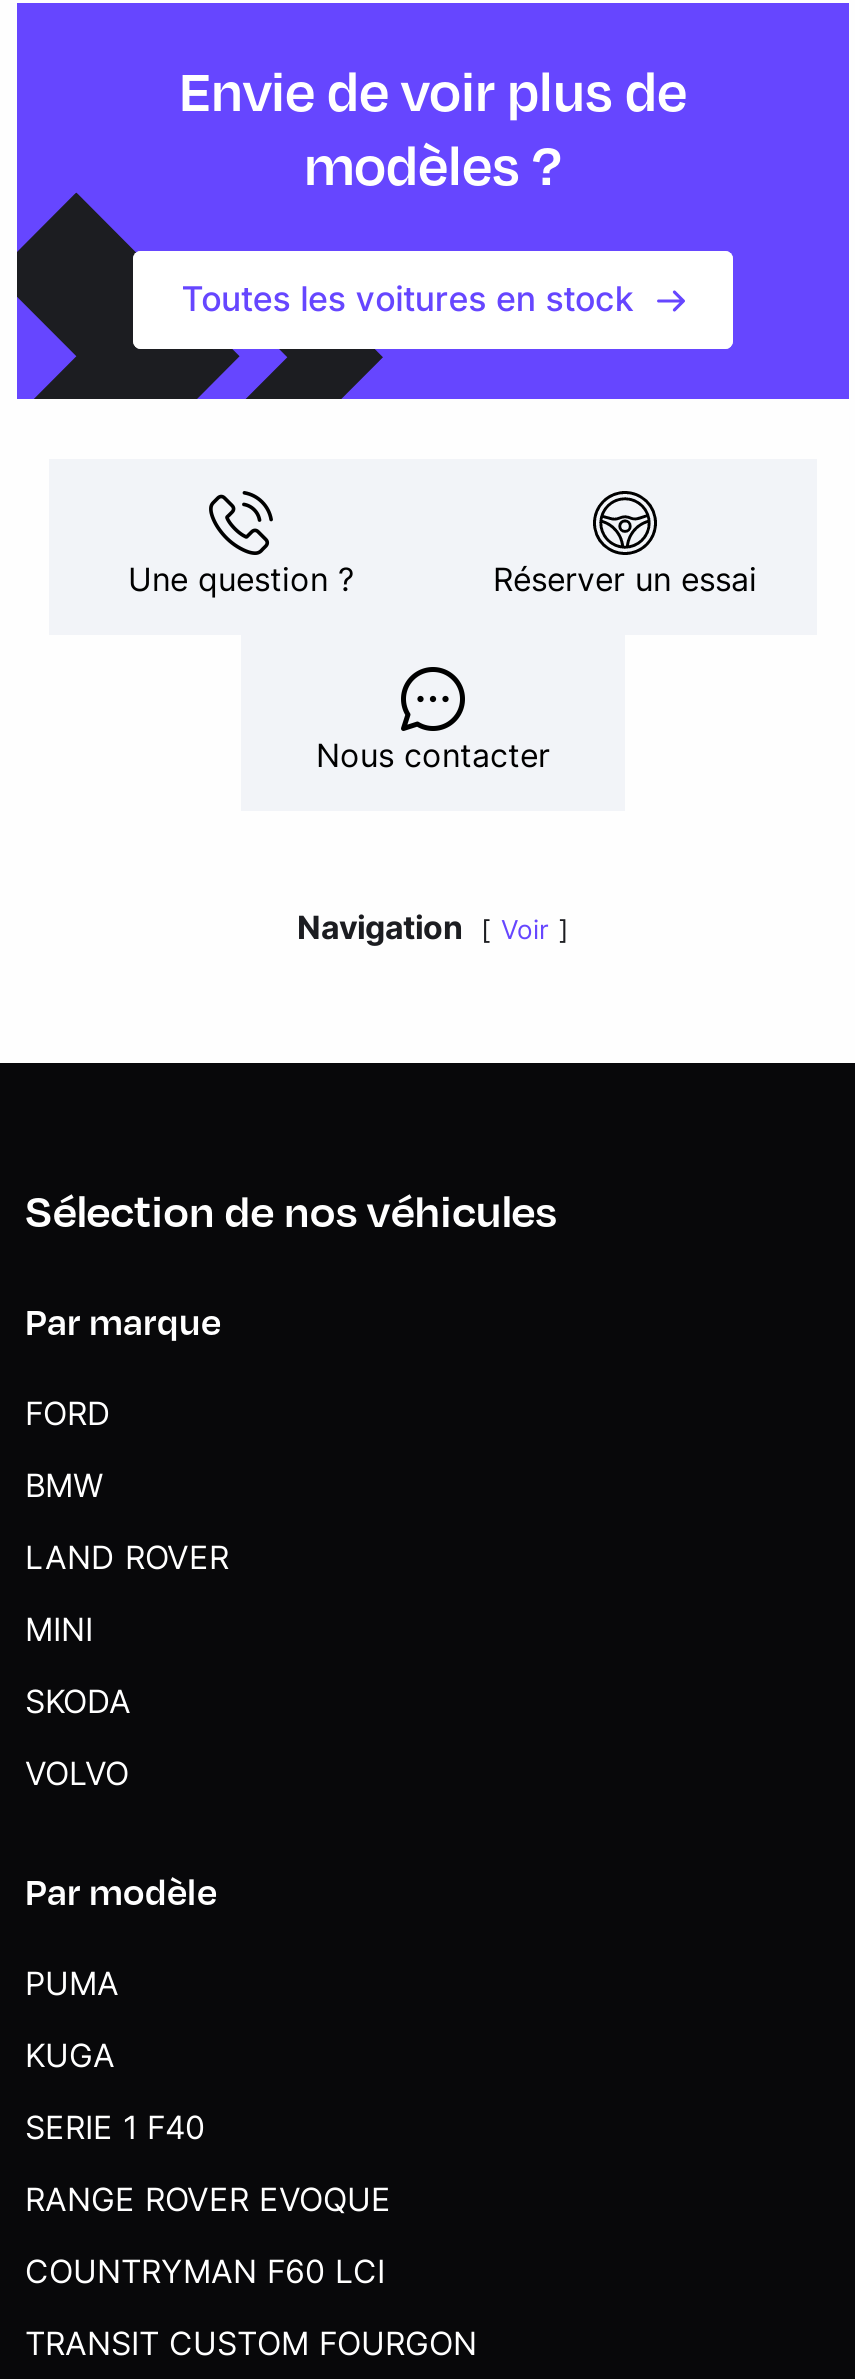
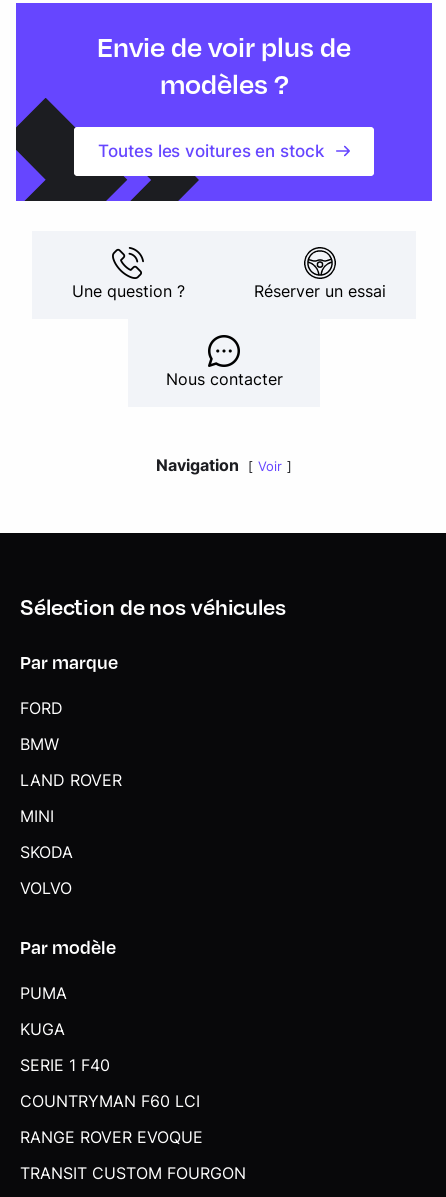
moved [25,2179,391,2219] -> [20,1127,203,1147]: RANGE ROVER EVOQUE
moved [25,2251,385,2291] -> [20,1091,200,1111]: COUNTRYMAN F60 LCI

